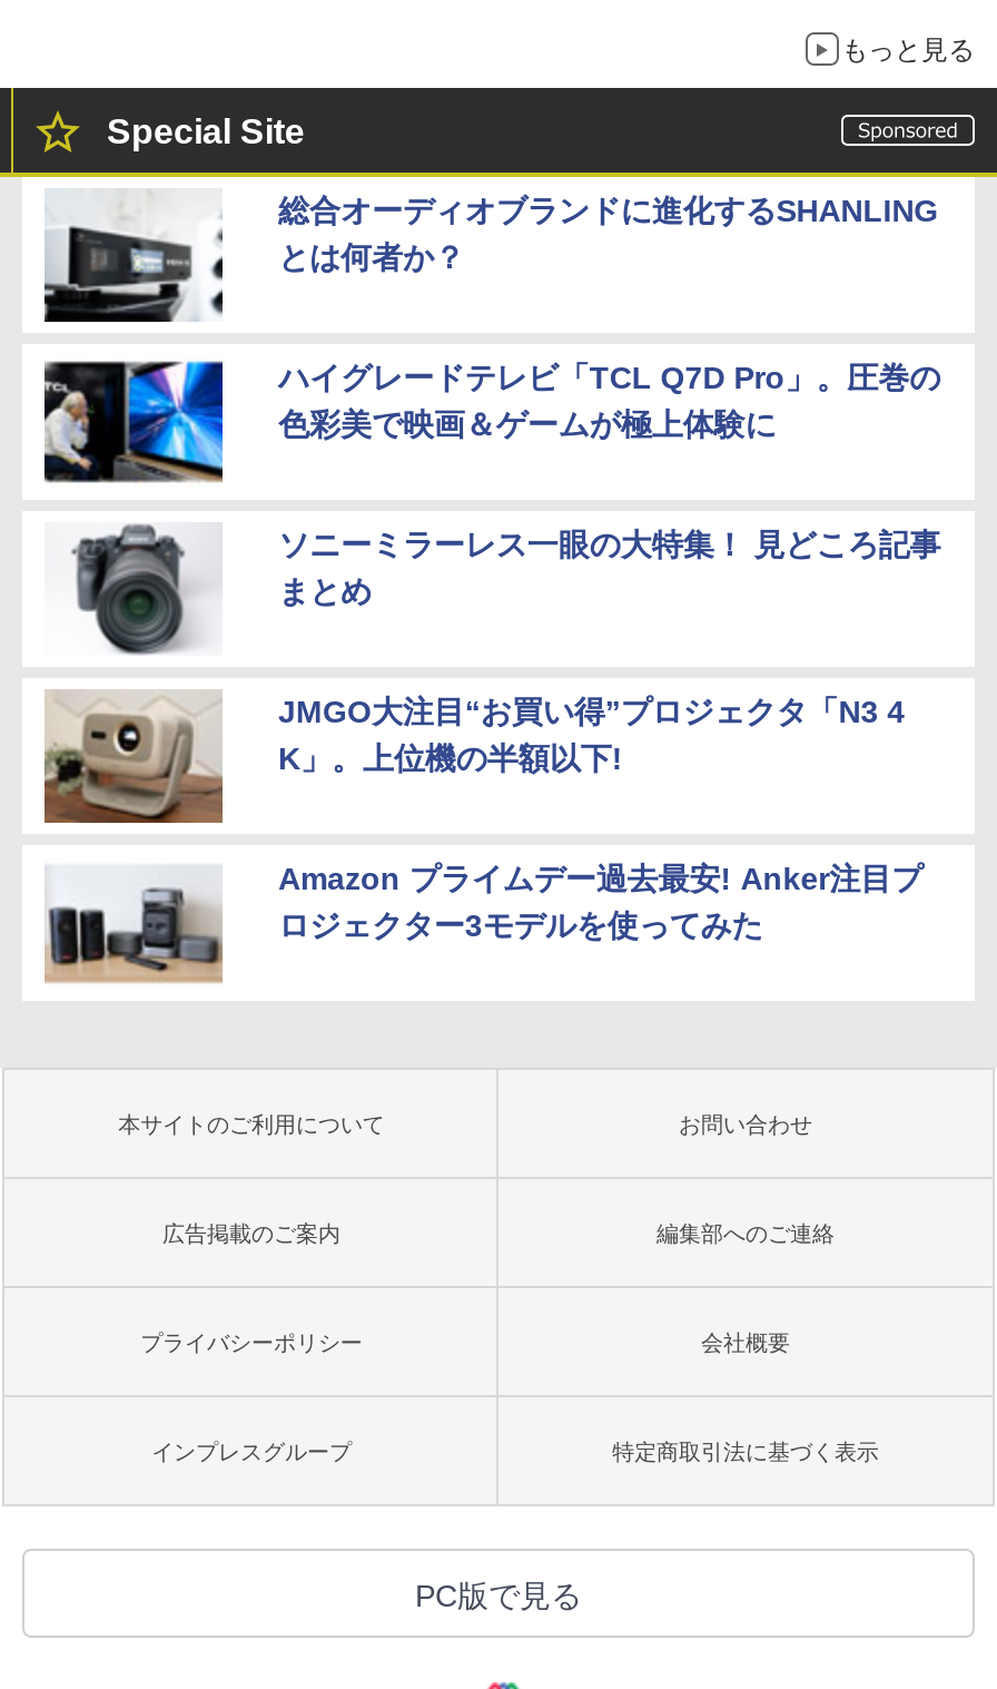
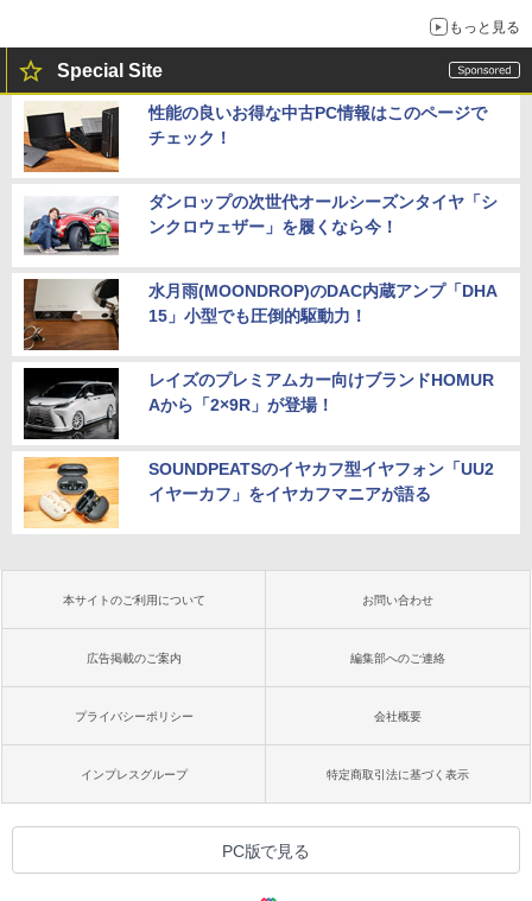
[42,193,938,324] [image] | 総合オーディオブランドに進化するSHANLING | とは何者か？ -> [23,104,487,173] [image] | 性能の良いお得な中古PC情報はこのページで | チェック！
[42,360,940,484] [image] | ハイグレードテレビ「TCL Q7D Pro」。圧巻の | 色彩美で映画＆ゲームが極上体験に -> [23,193,497,258] [image] | ダンロップの次世代オールシーズンタイヤ「シ | ンクロウェザー」を履くなら今！
[45,522,941,656] [image] | ソニーミラーレス一眼の大特集！ 見どころ記事 | まとめ -> [23,278,497,351] [image] | 水月雨(MOONDROP)のDAC内蔵アンプ「DHA | 15」小型でも圧倒的駆動力！
[42,689,905,825] [image] | JMGO大注目“お買い得”プロジェクタ「N3 4 | K」。上位機の半額以下! -> [23,367,494,440] [image] | レイズのプレミアムカー向けブランドHOMUR | Aから「2×9R」が登場！
[45,856,923,988] [image] | Amazon プライムデー過去最安! Anker注目プ | ロジェクター3モデルを使ってみた -> [23,456,494,528] [image] | SOUNDPEATSのイヤカフ型イヤフォン「UU2 | イヤーカフ」をイヤカフマニアが語る

